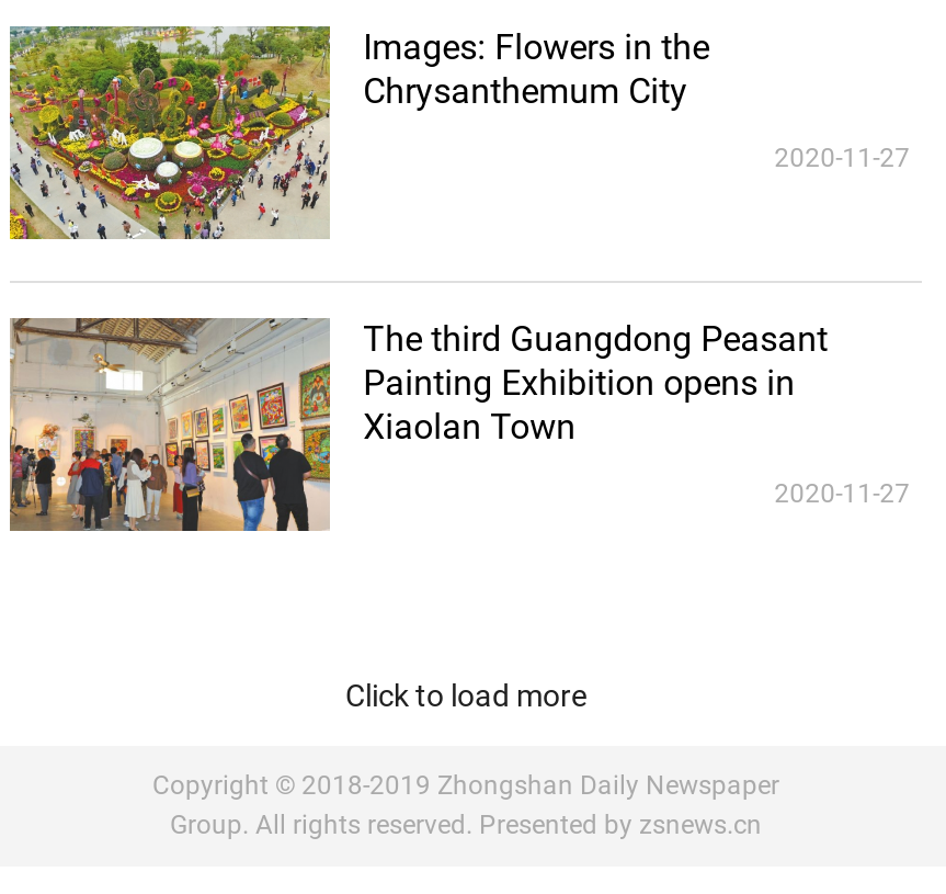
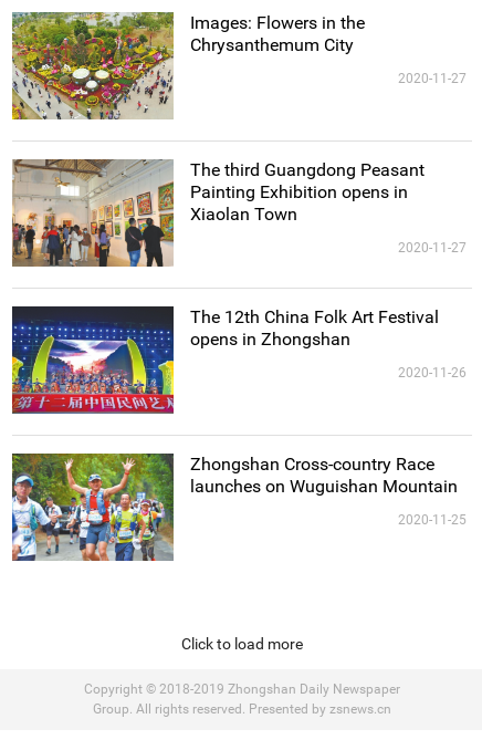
none -> [11,305,466,415] [image] | The 12th China Folk Art Festival | opens in Zhongshan | 2020-11-26
none -> [11,452,466,562] [image] | Zhongshan Cross-country Race | launches on Wuguishan Mountain | 2020-11-25

